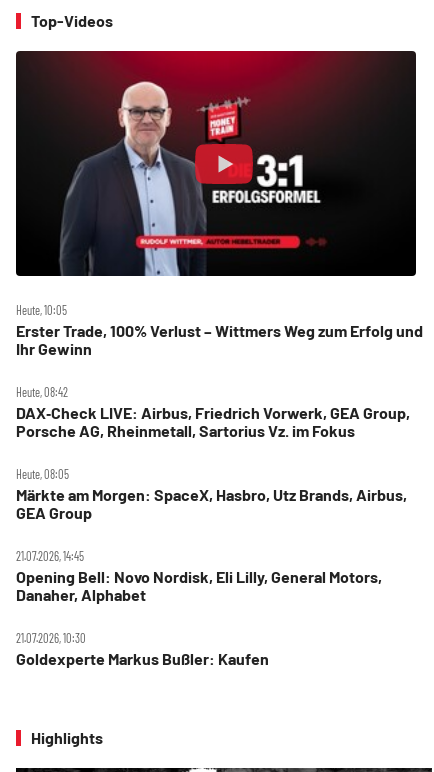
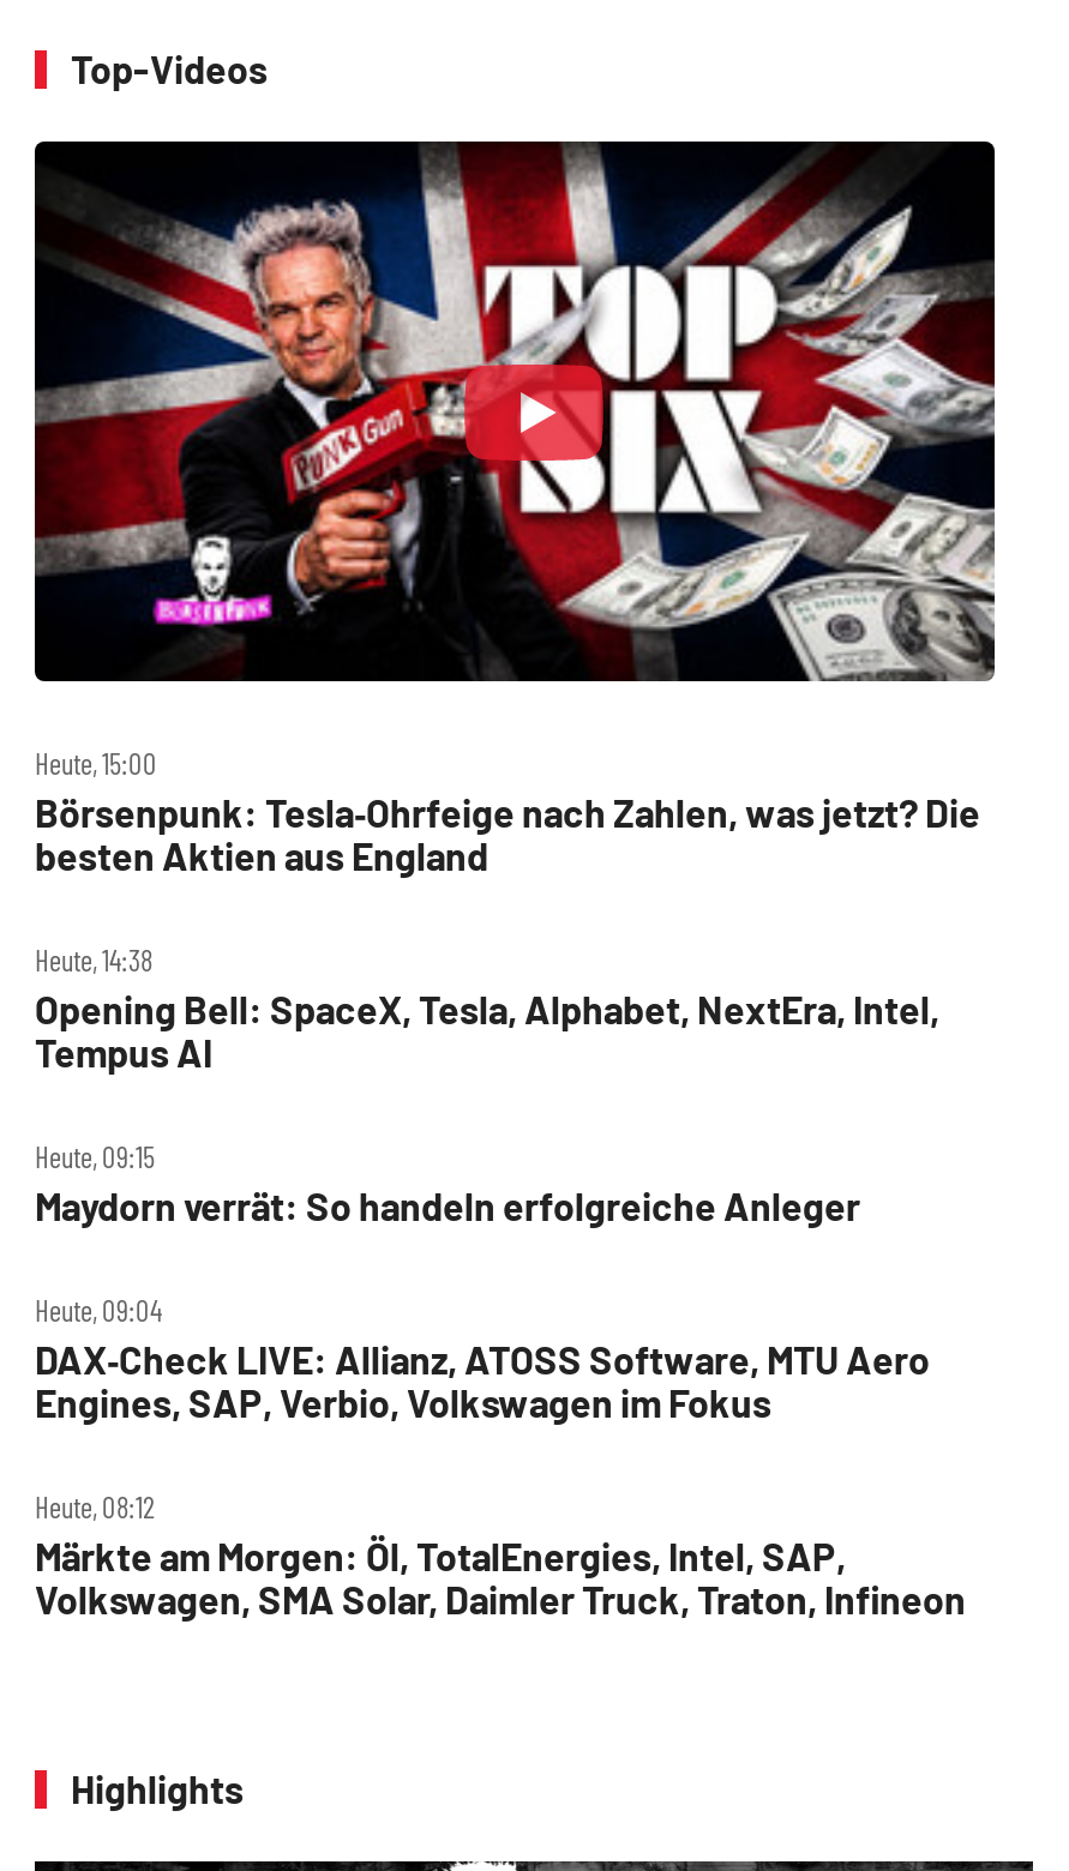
[16,50,423,358] [image] | Heute, 10:05 | Erster Trade, 100% Verlust – Wittmers Weg zum Erfolg und | Ihr Gewinn -> [35,139,995,879] [image] | Heute, 15:00 | Börsenpunk: Tesla‑Ohrfeige nach Zahlen, was jetzt? Die | besten Aktien aus England
[16,385,410,440] Heute, 08:42 | DAX‑Check LIVE: Airbus, Friedrich Vorwerk, GEA Group, | Porsche AG, Rheinmetall, Sartorius Vz. im Fokus -> [35,943,939,1075] Heute, 14:38 | Opening Bell: SpaceX, Tesla, Alphabet, NextEra, Intel, | Tempus AI
[16,467,407,522] Heute, 08:05 | Märkte am Morgen: SpaceX, Hasbro, Utz Brands, Airbus, | GEA Group -> [35,1140,860,1229] Heute, 09:15 | Maydorn verrät: So handeln erfolgreiche Anleger
[16,549,382,604] 21.07.2026, 14:45 | Opening Bell: Novo Nordisk, Eli Lilly, General Motors, | Danaher, Alphabet -> [35,1294,930,1426] Heute, 09:04 | DAX‑Check LIVE: Allianz, ATOSS Software, MTU Aero | Engines, SAP, Verbio, Volkswagen im Fokus
[16,631,269,668] 21.07.2026, 10:30 | Goldexperte Markus Bußler: Kaufen -> [35,1490,966,1622] Heute, 08:12 | Märkte am Morgen: Öl, TotalEnergies, Intel, SAP, | Volkswagen, SMA Solar, Daimler Truck, Traton, Infineon

